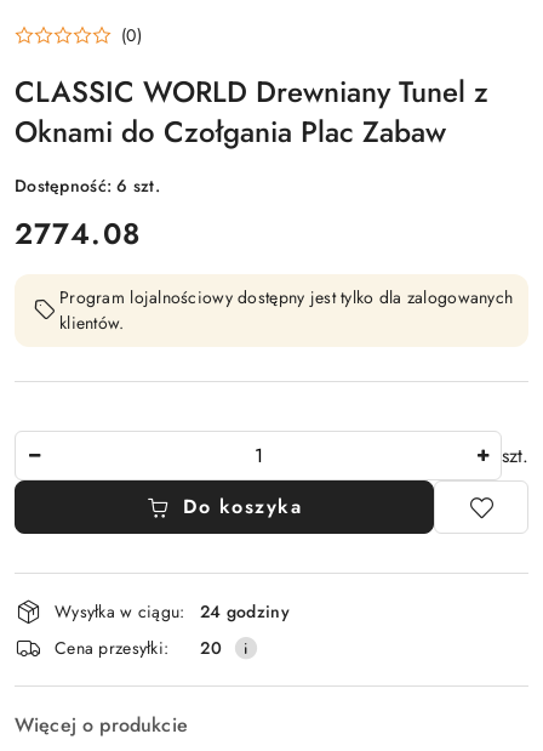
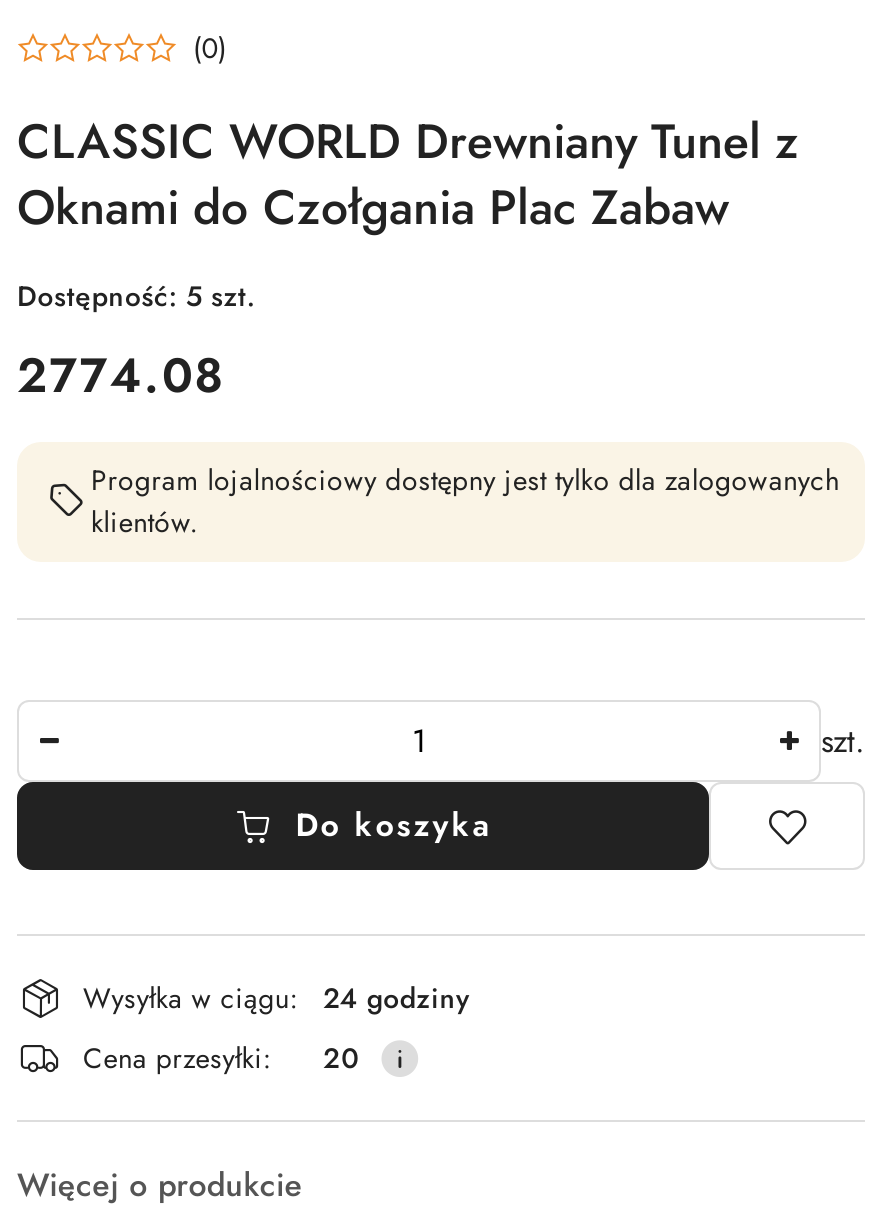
[15,173,160,198] Dostępność: 6 szt. -> [17,276,255,316] Dostępność: 5 szt.

